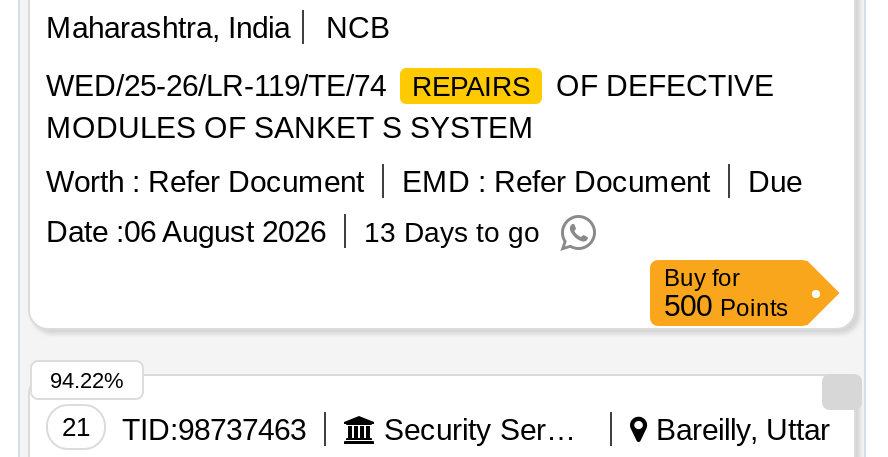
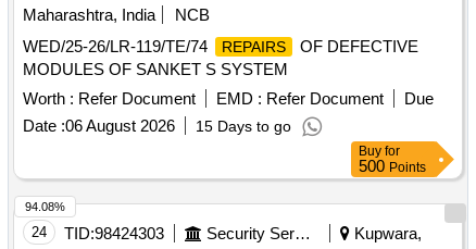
[46,214,540,248] Date : 06 August 2026 13 Days to go -> [23,117,291,135] Date : 06 August 2026 15 Days to go
[50,368,124,392] 94.22% -> [25,200,65,213] 94.08%
[62,412,90,442] 21 -> [32,224,47,241] 24
[122,412,306,446] TID:98737463 -> [64,224,164,243] TID:98424303
[648,412,830,446] Bareilly, Uttar -> [350,224,422,243] Kupwara,

